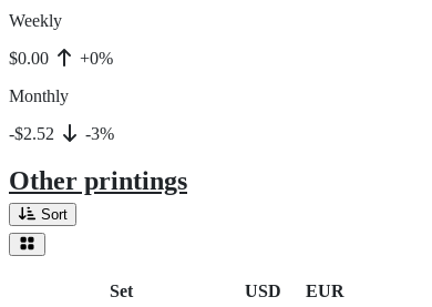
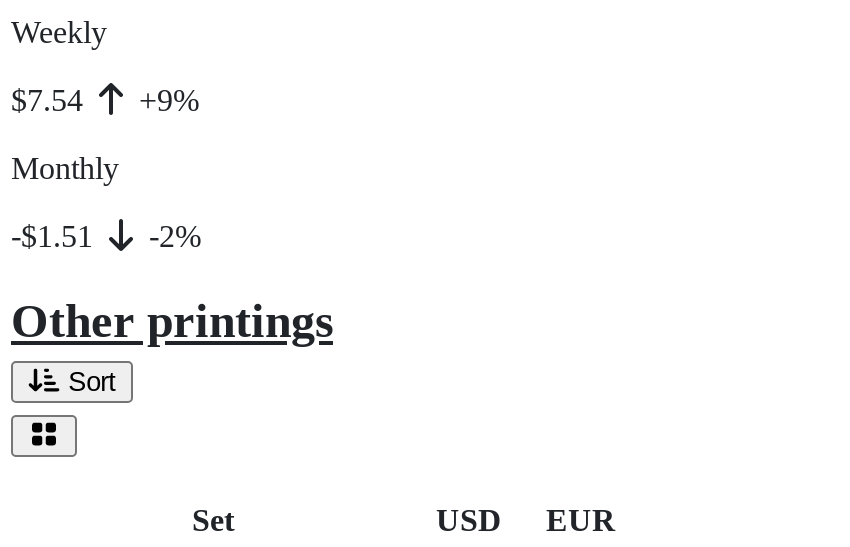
[9,48,53,67] $0.00 -> [11,82,91,116] $7.54
[75,48,113,67] +0% -> [131,82,199,116] +9%
[9,124,59,143] -$2.52 -> [11,218,101,252] -$1.51
[81,124,114,143] -3% -> [141,218,201,252] -2%

